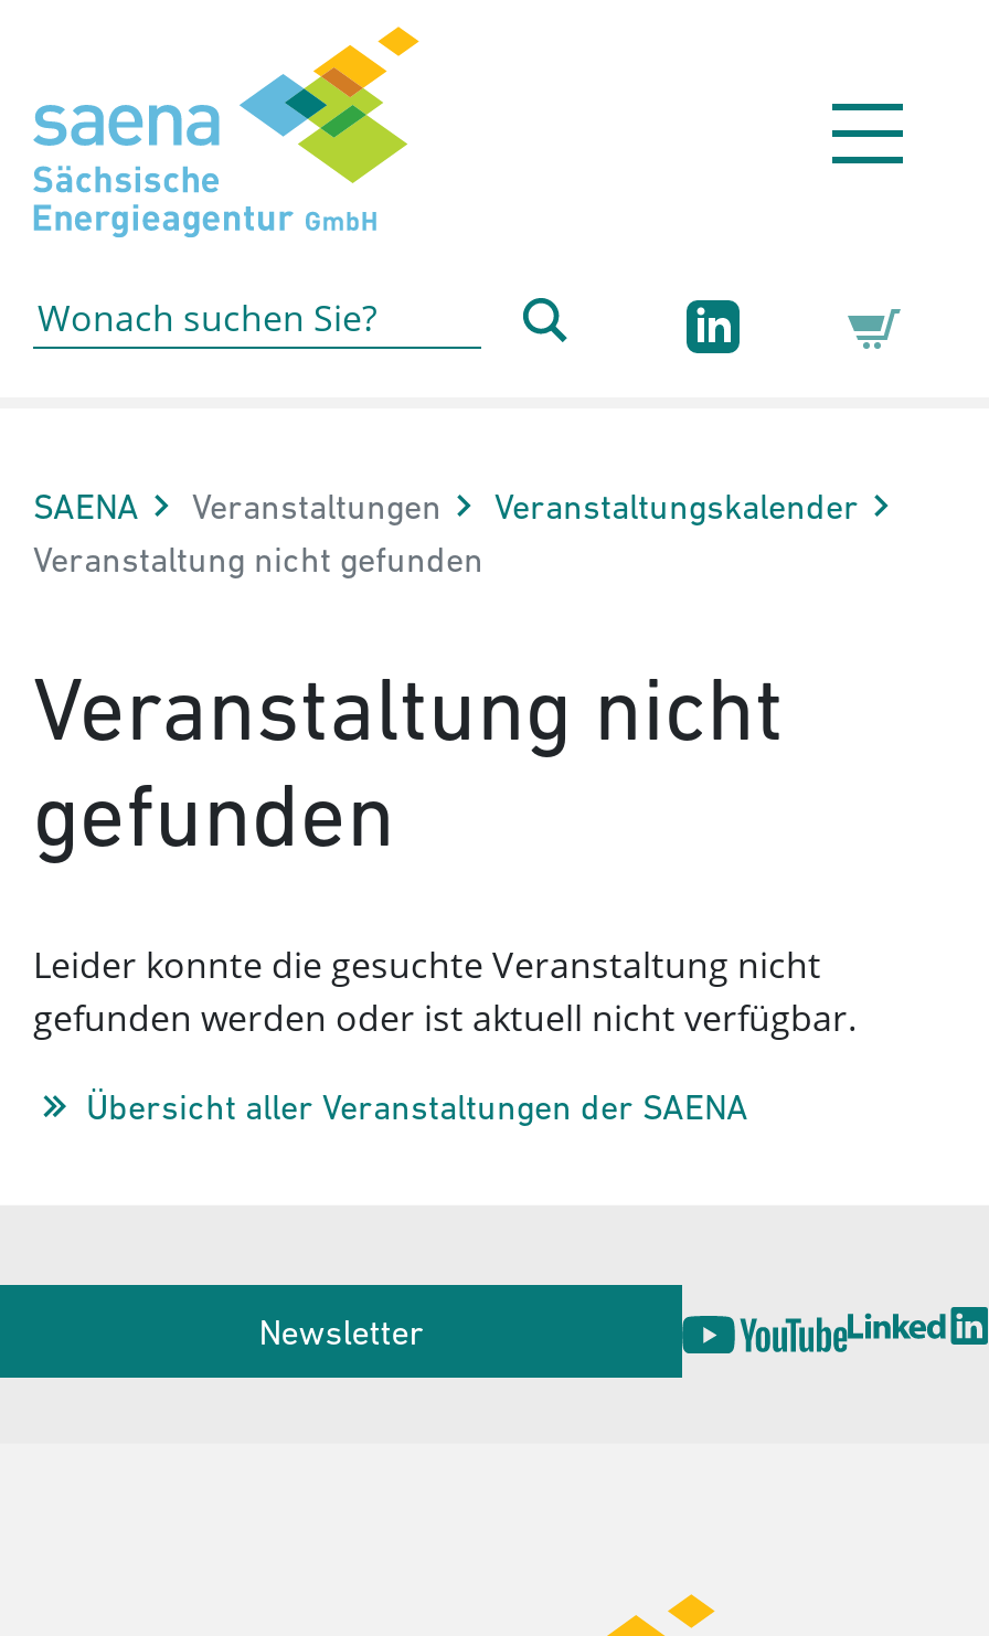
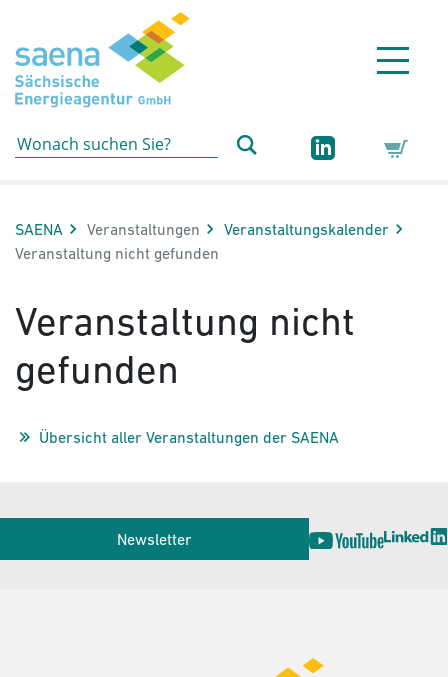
[33,941,857,1043] Leider konnte die gesuchte Veranstaltung nicht | gefunden werden oder ist aktuell nicht verfügbar. -> none

